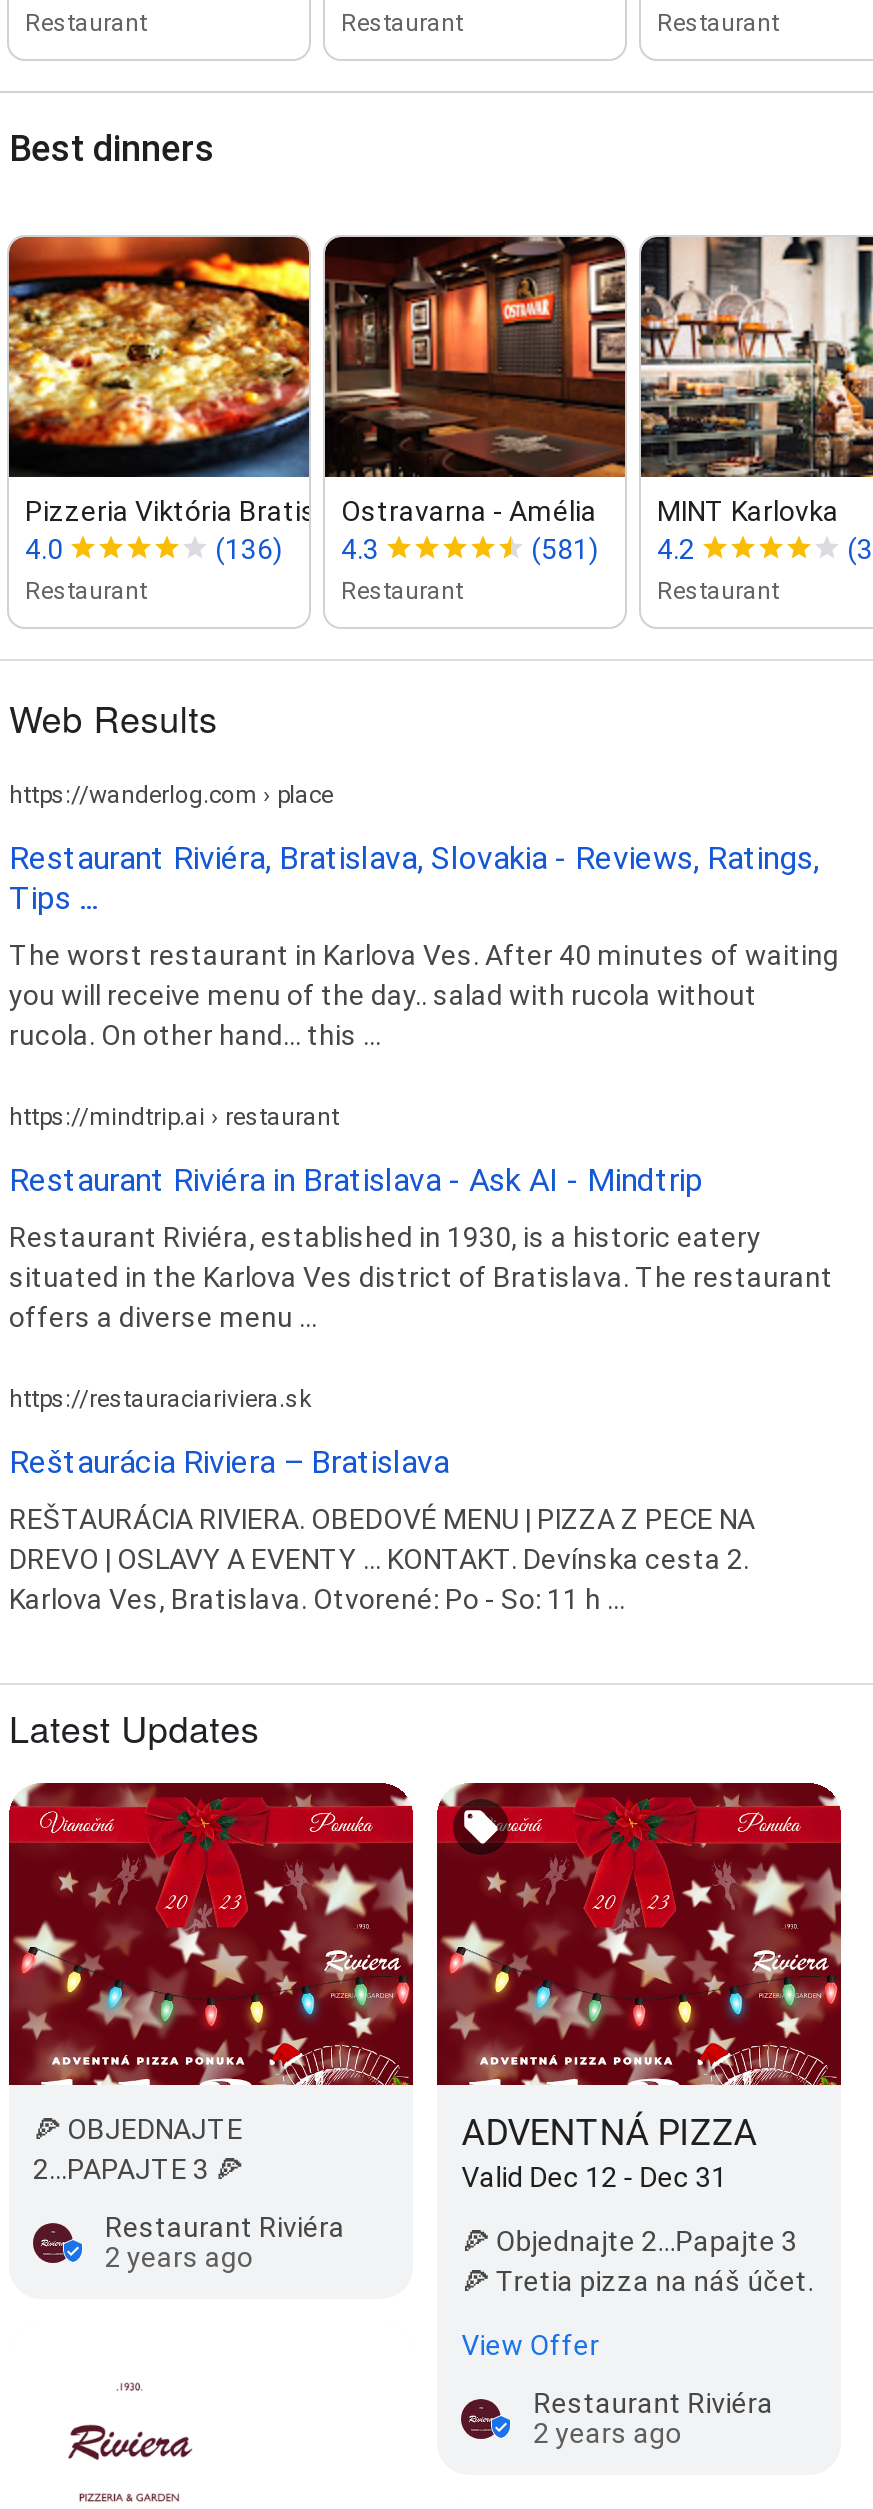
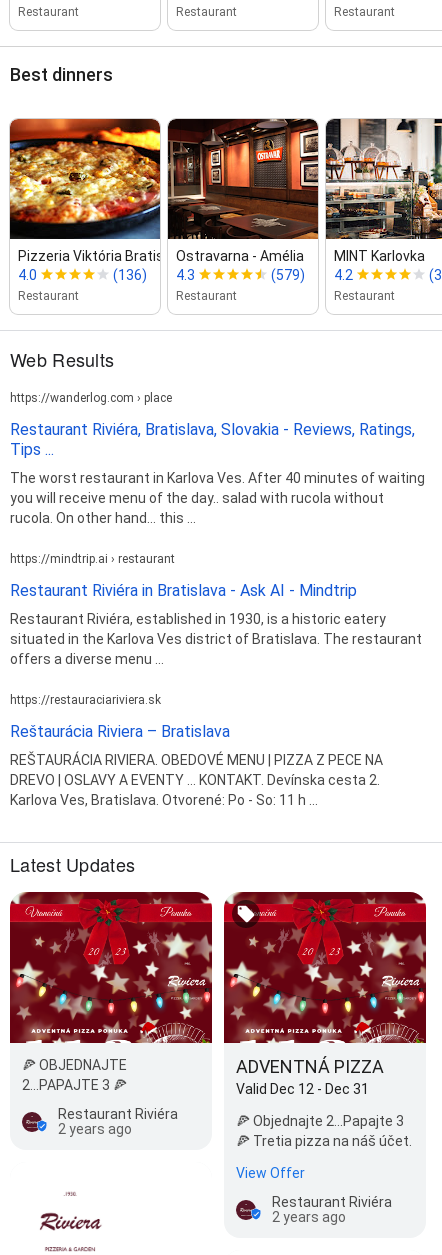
[531,532,695,564] (581) 4.2 -> [271,267,353,283] (579) 4.2

